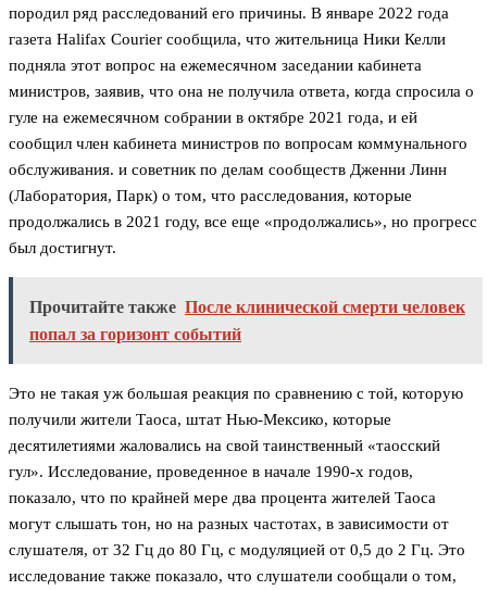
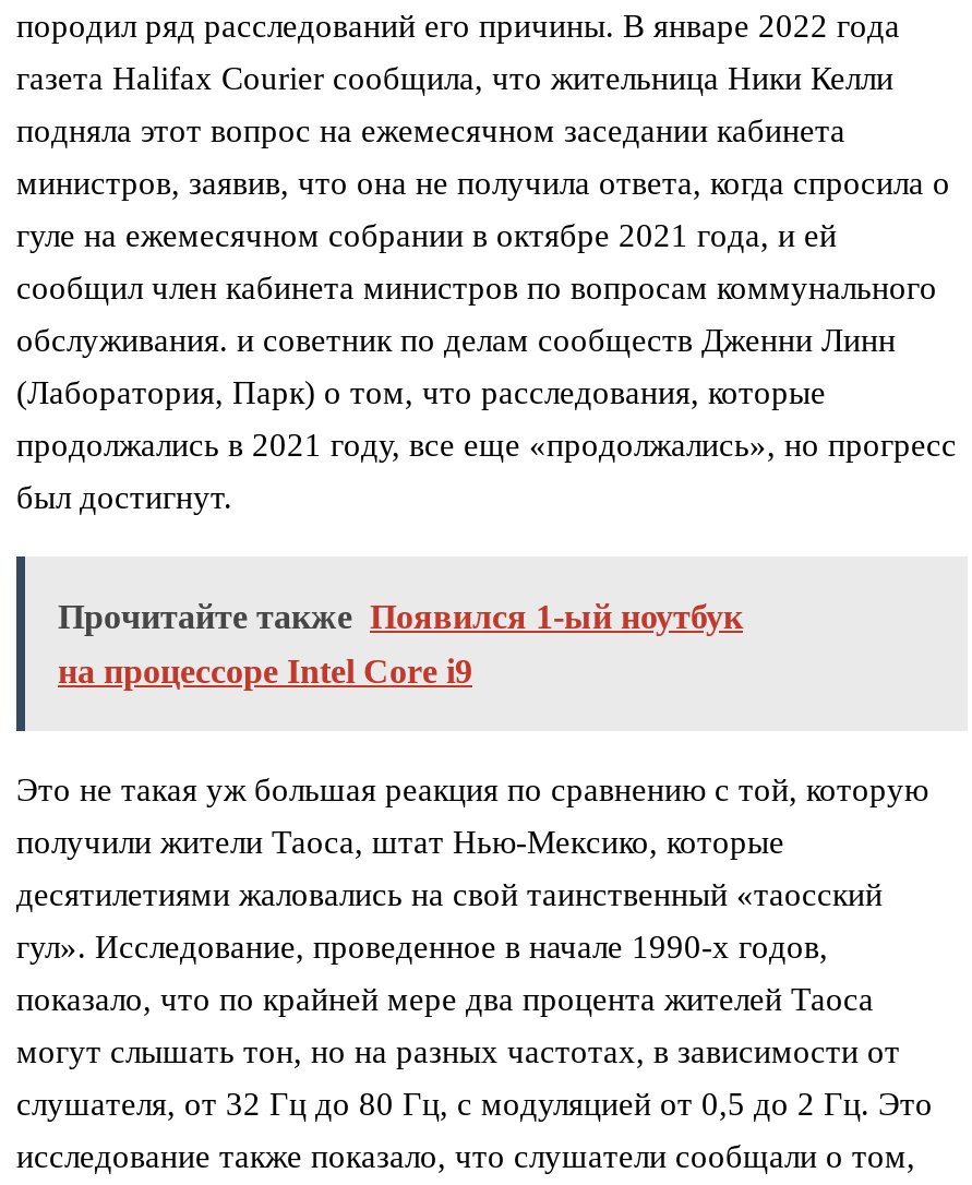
[29,298,465,316] Прочитайте также После клинической смерти человек -> [58,598,743,635] Прочитайте также Появился 1-ый ноутбук
[29,325,241,344] попал за горизонт событий -> [58,653,472,690] на процессоре Intel Core i9

